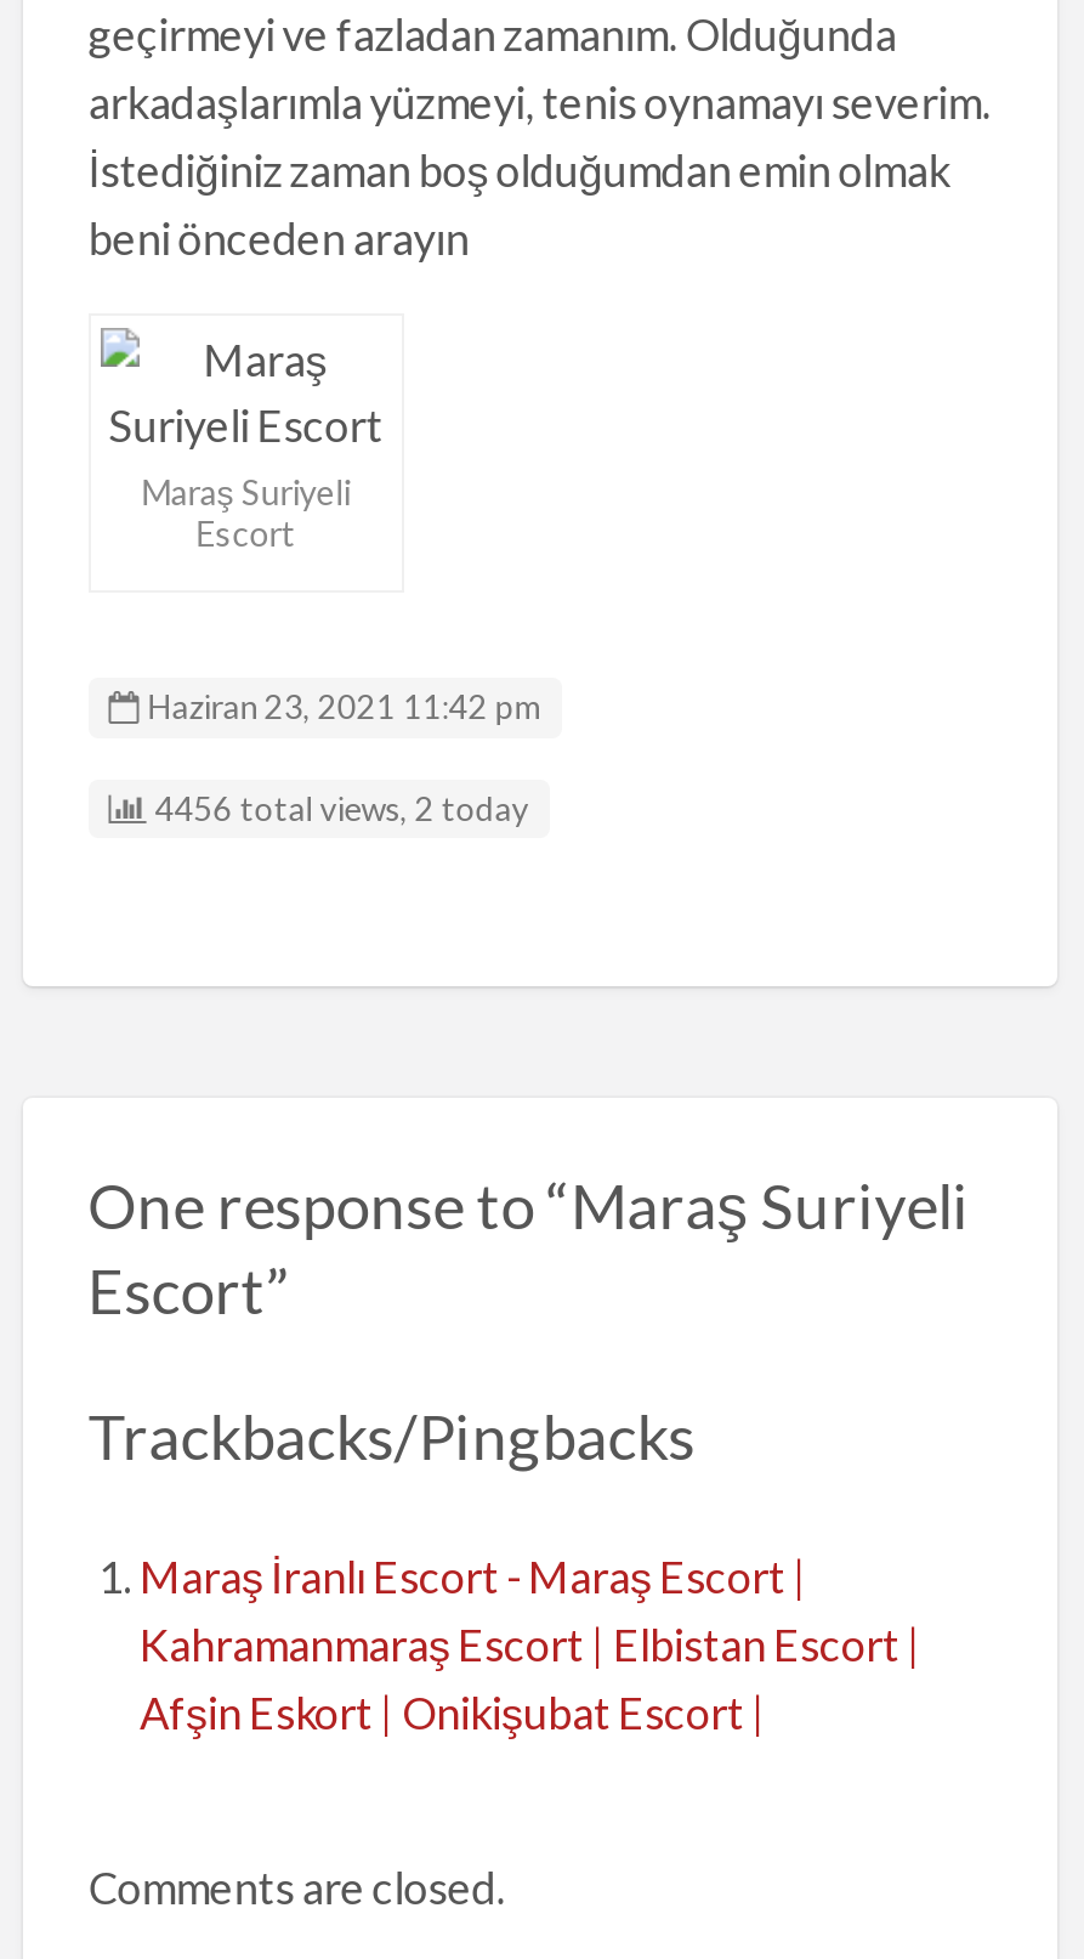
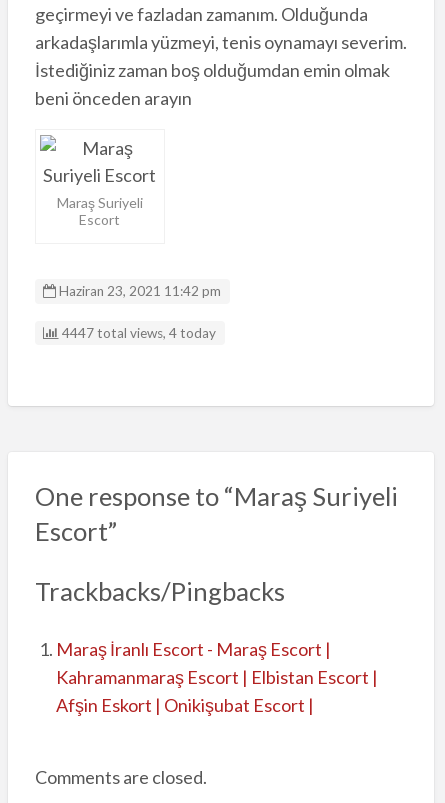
[147,788,529,827] 4456 total views, 2 today -> [59,325,216,341] 4447 total views, 4 today

